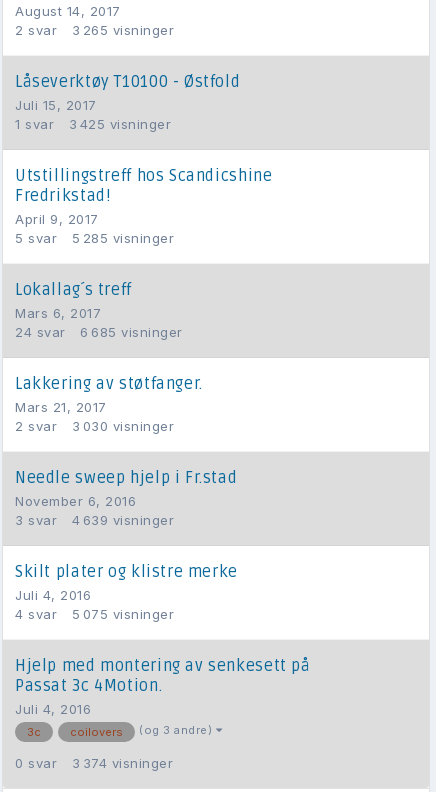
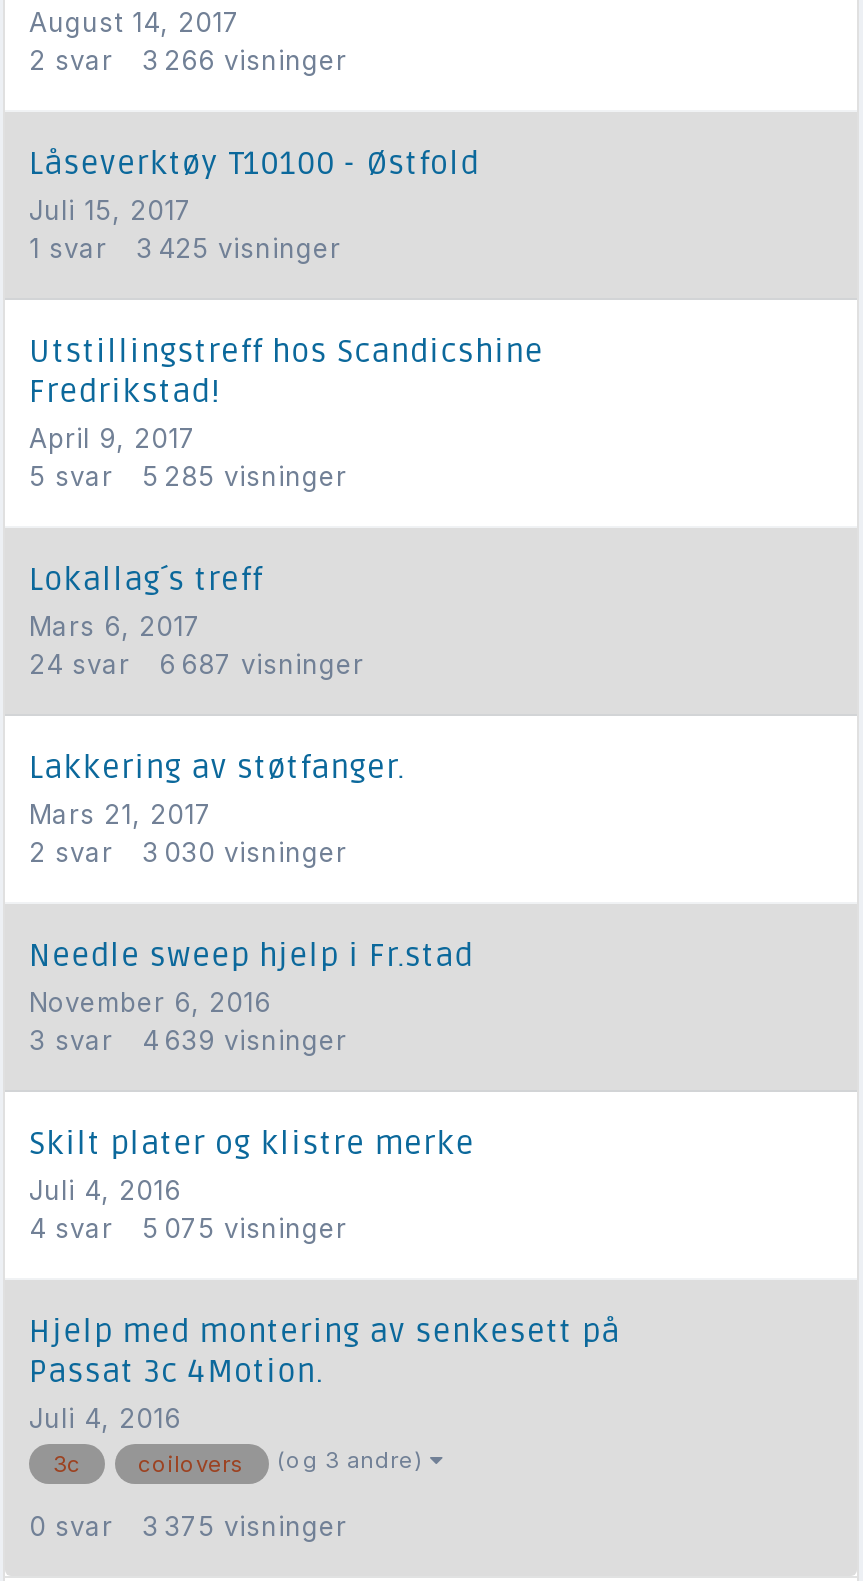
[15,22,174,38] 2 svar 3 265 visninger -> [29,44,347,76] 2 svar 3 266 visninger
[15,324,182,340] 24 svar 6 685 visninger -> [29,648,364,680] 24 svar 6 687 visninger
[15,755,173,771] 0 svar 3 374 visninger -> [29,1510,347,1542] 0 svar 3 375 visninger

